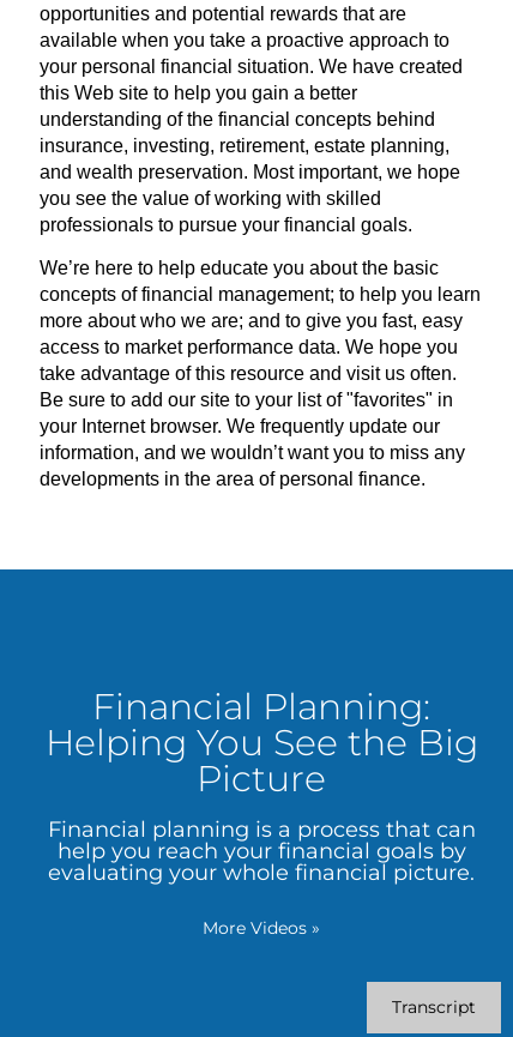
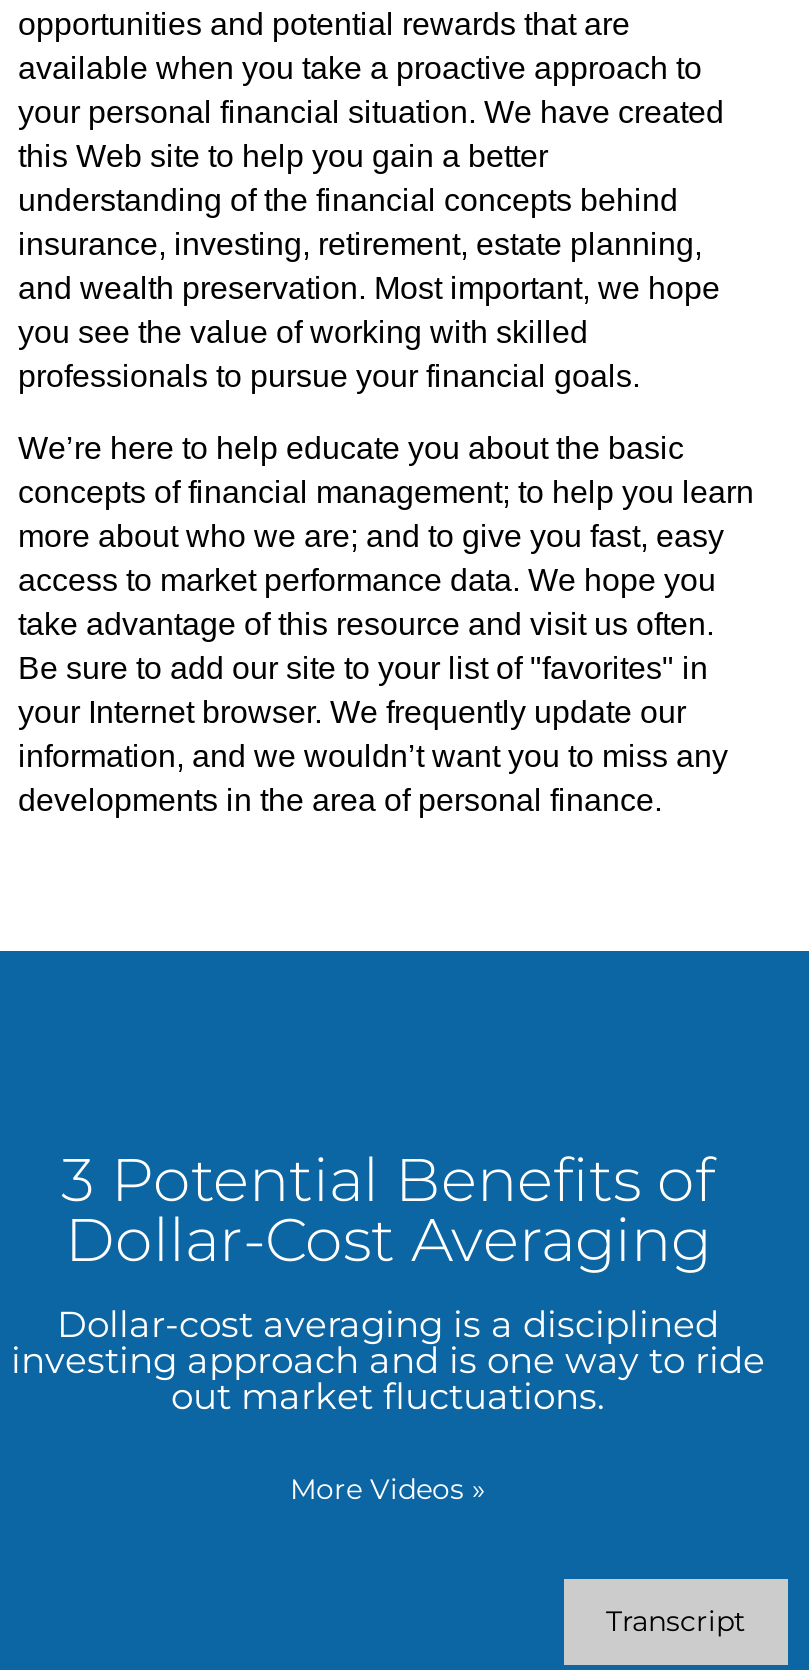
[45,685,478,886] Financial Planning: | Helping You See the Big | Picture | Financial planning is a process that can | help you reach your financial goals by | evaluating your whole financial picture. -> [11,1142,765,1418] 3 Potential Benefits of | Dollar-Cost Averaging | Dollar-cost averaging is a disciplined | investing approach and is one way to ride | out market fluctuations.

